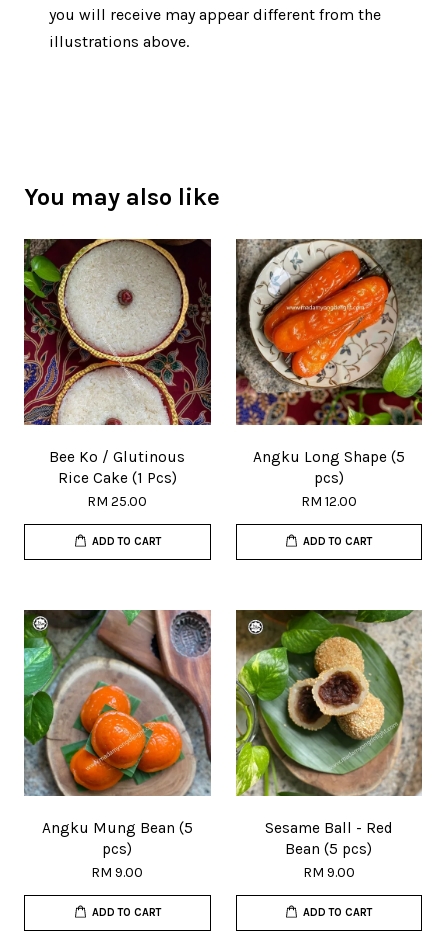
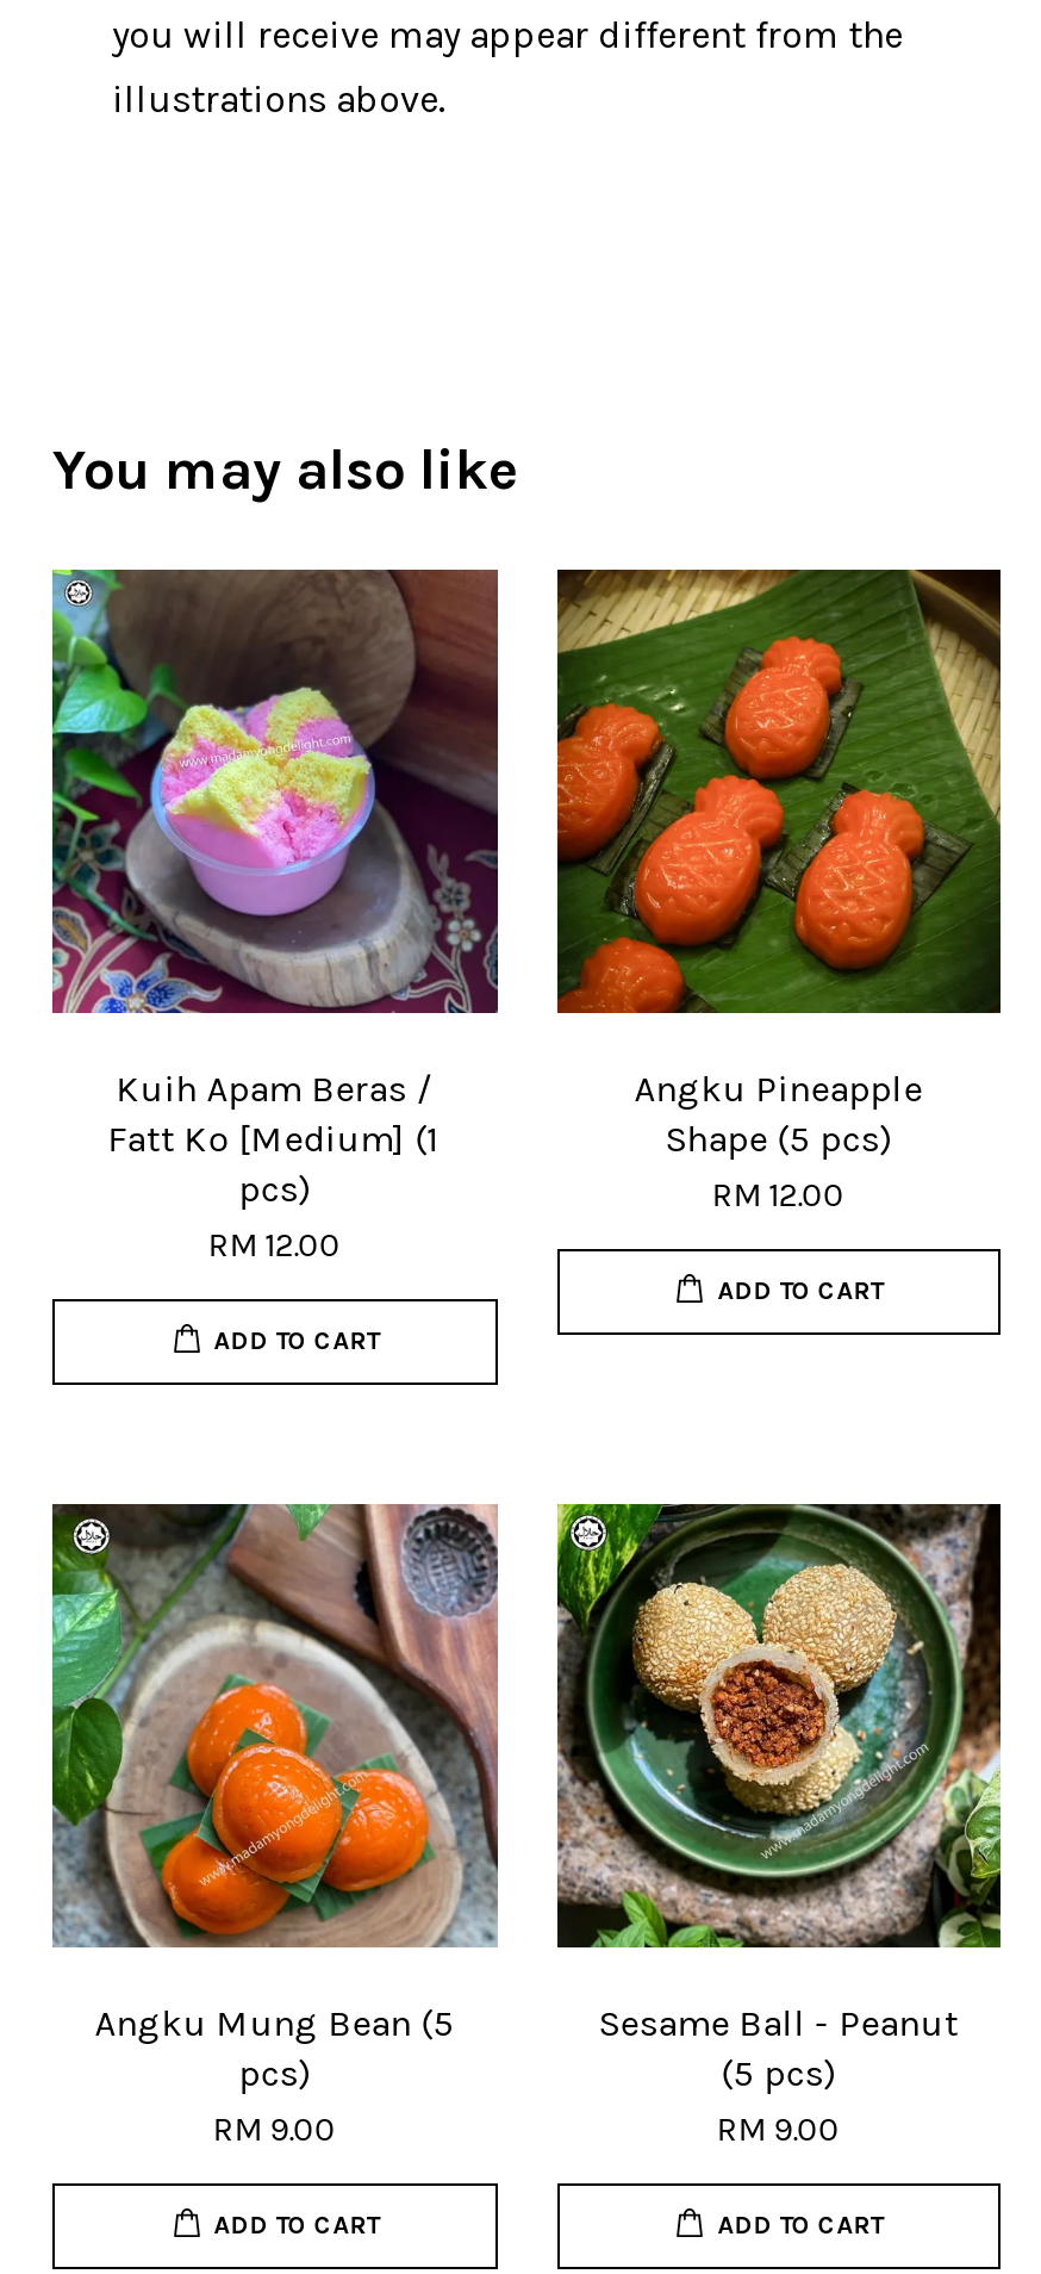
[23,238,211,510] [image] | Bee Ko / Glutinous | Rice Cake (1 Pcs) | RM 25.00 -> [50,567,498,1265] [image] | Kuih Apam Beras / | Fatt Ko [Medium] (1 | pcs) | RM 12.00
[235,239,423,487] [image] | Angku Long Shape (5 | pcs) -> [555,570,1003,1160] [image] | Angku Pineapple | Shape (5 pcs)
[235,609,423,858] [image] | Sesame Ball - Red | Bean (5 pcs) -> [555,1502,1003,2095] [image] | Sesame Ball - Peanut | (5 pcs)

